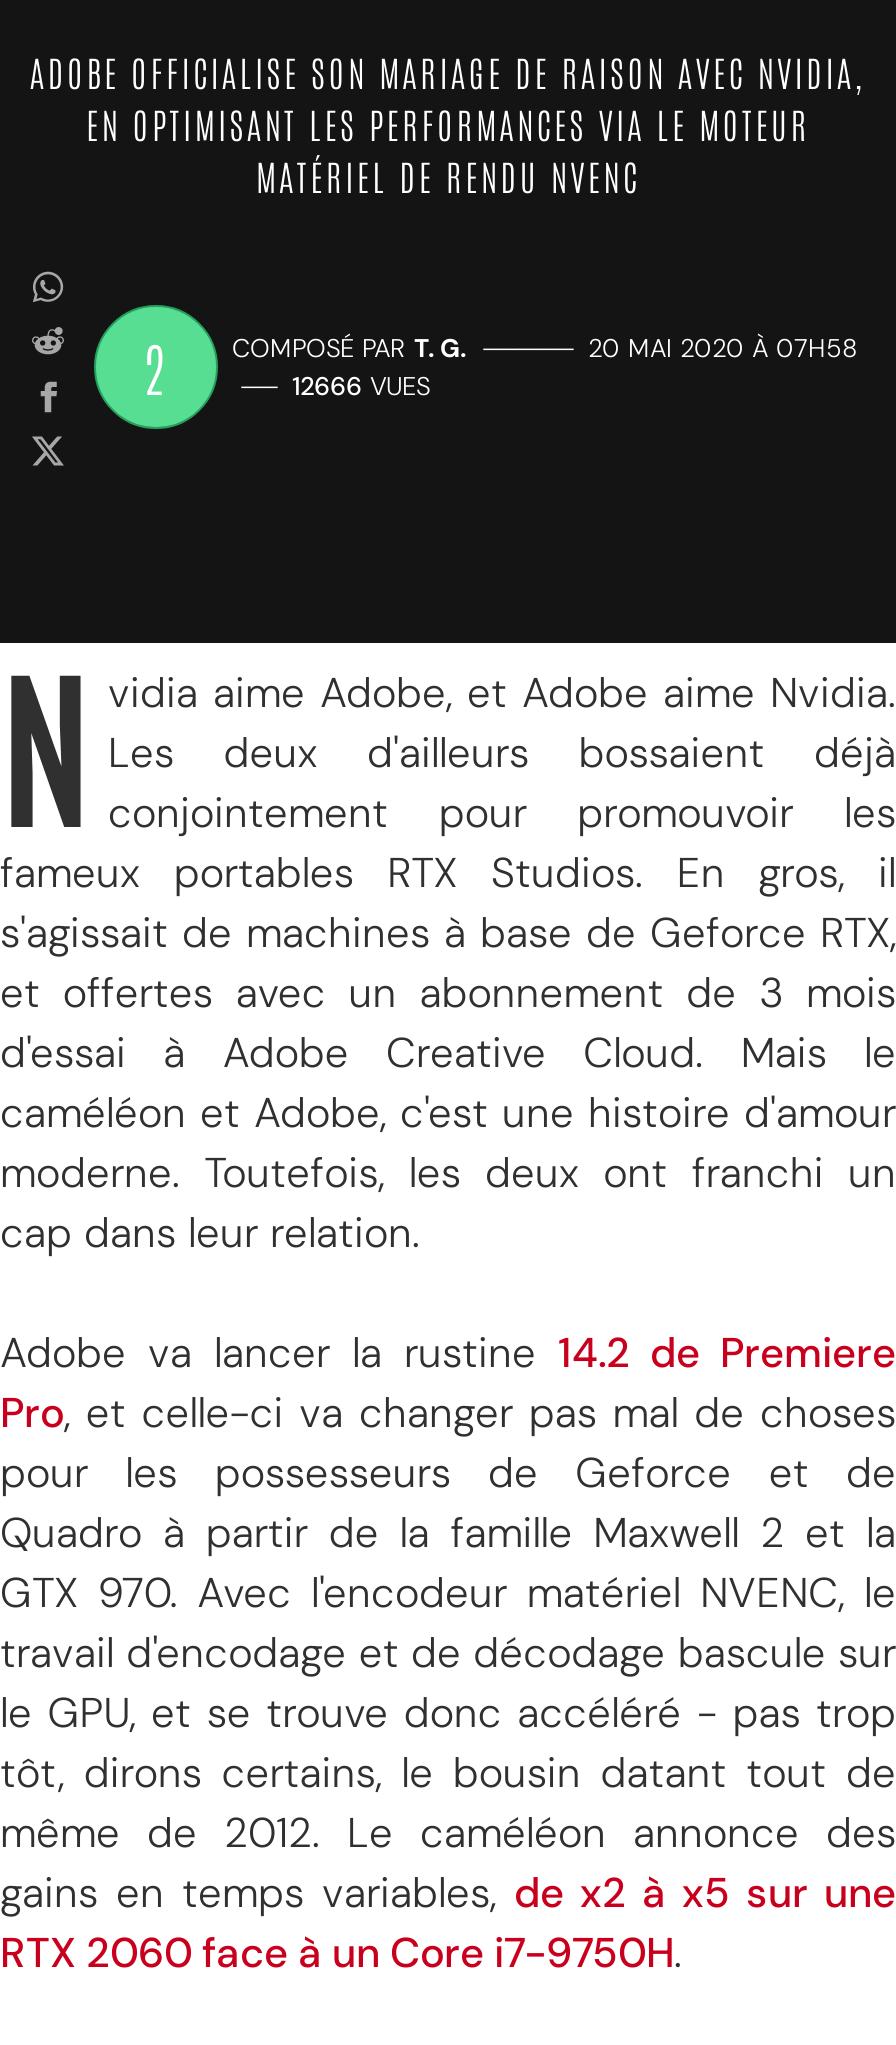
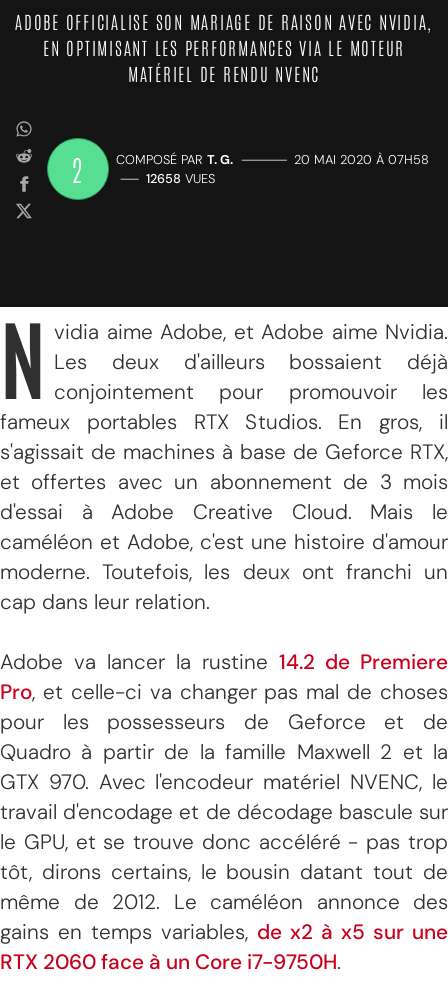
[240,369,430,403] —— 12666 VUES -> [120,170,215,187] —— 12658 VUES

